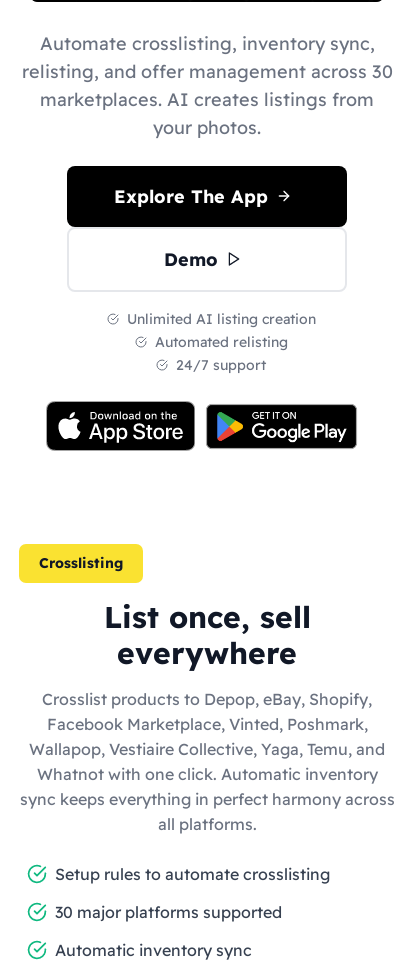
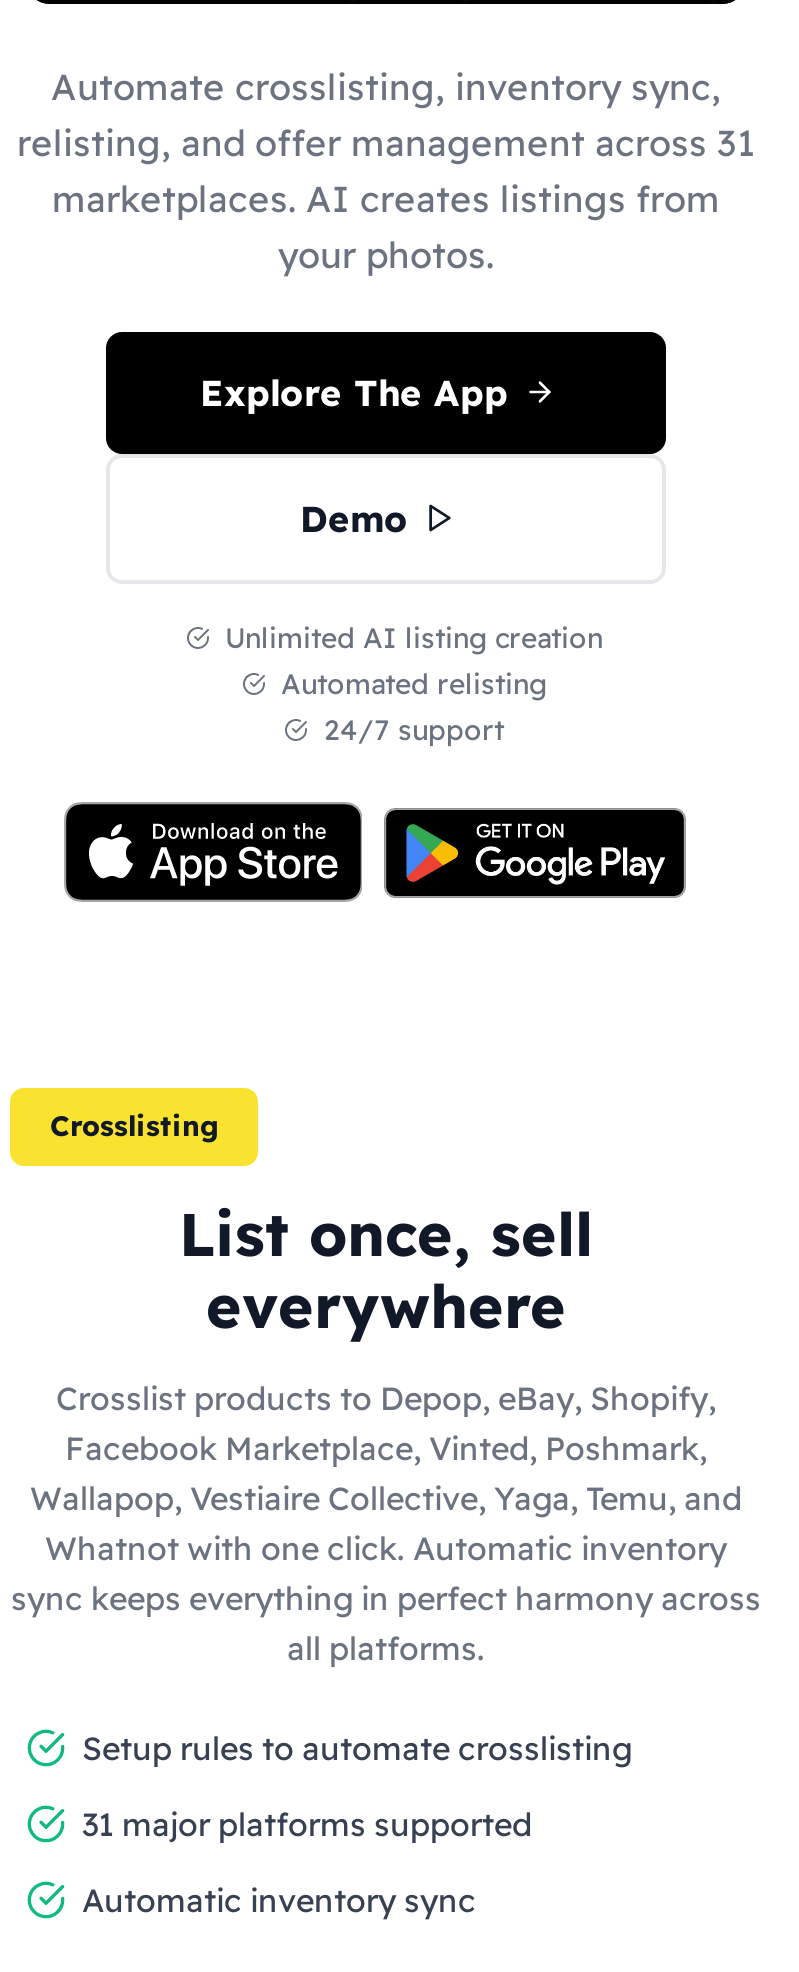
[21,59,392,82] relisting, and offer management across 30 -> [17,119,755,165] relisting, and offer management across 31
[55,901,282,921] 30 major platforms supported -> [82,1803,532,1843] 31 major platforms supported

